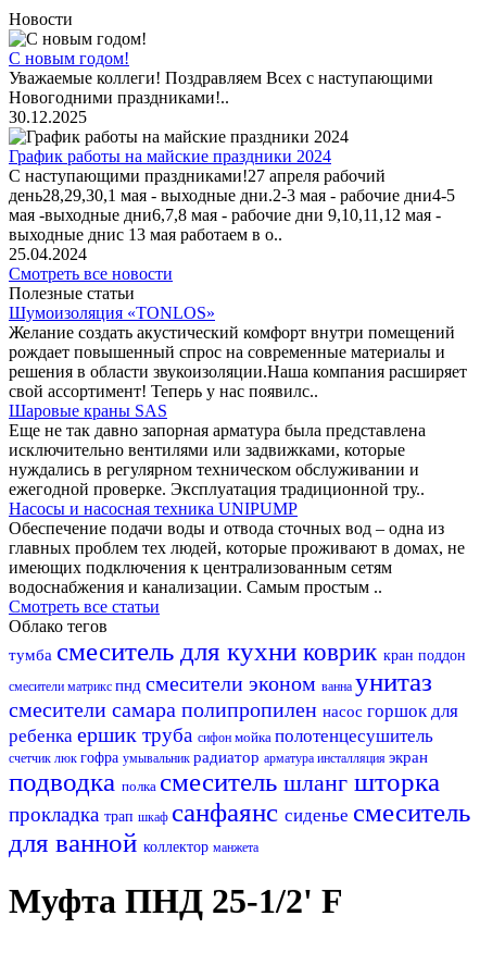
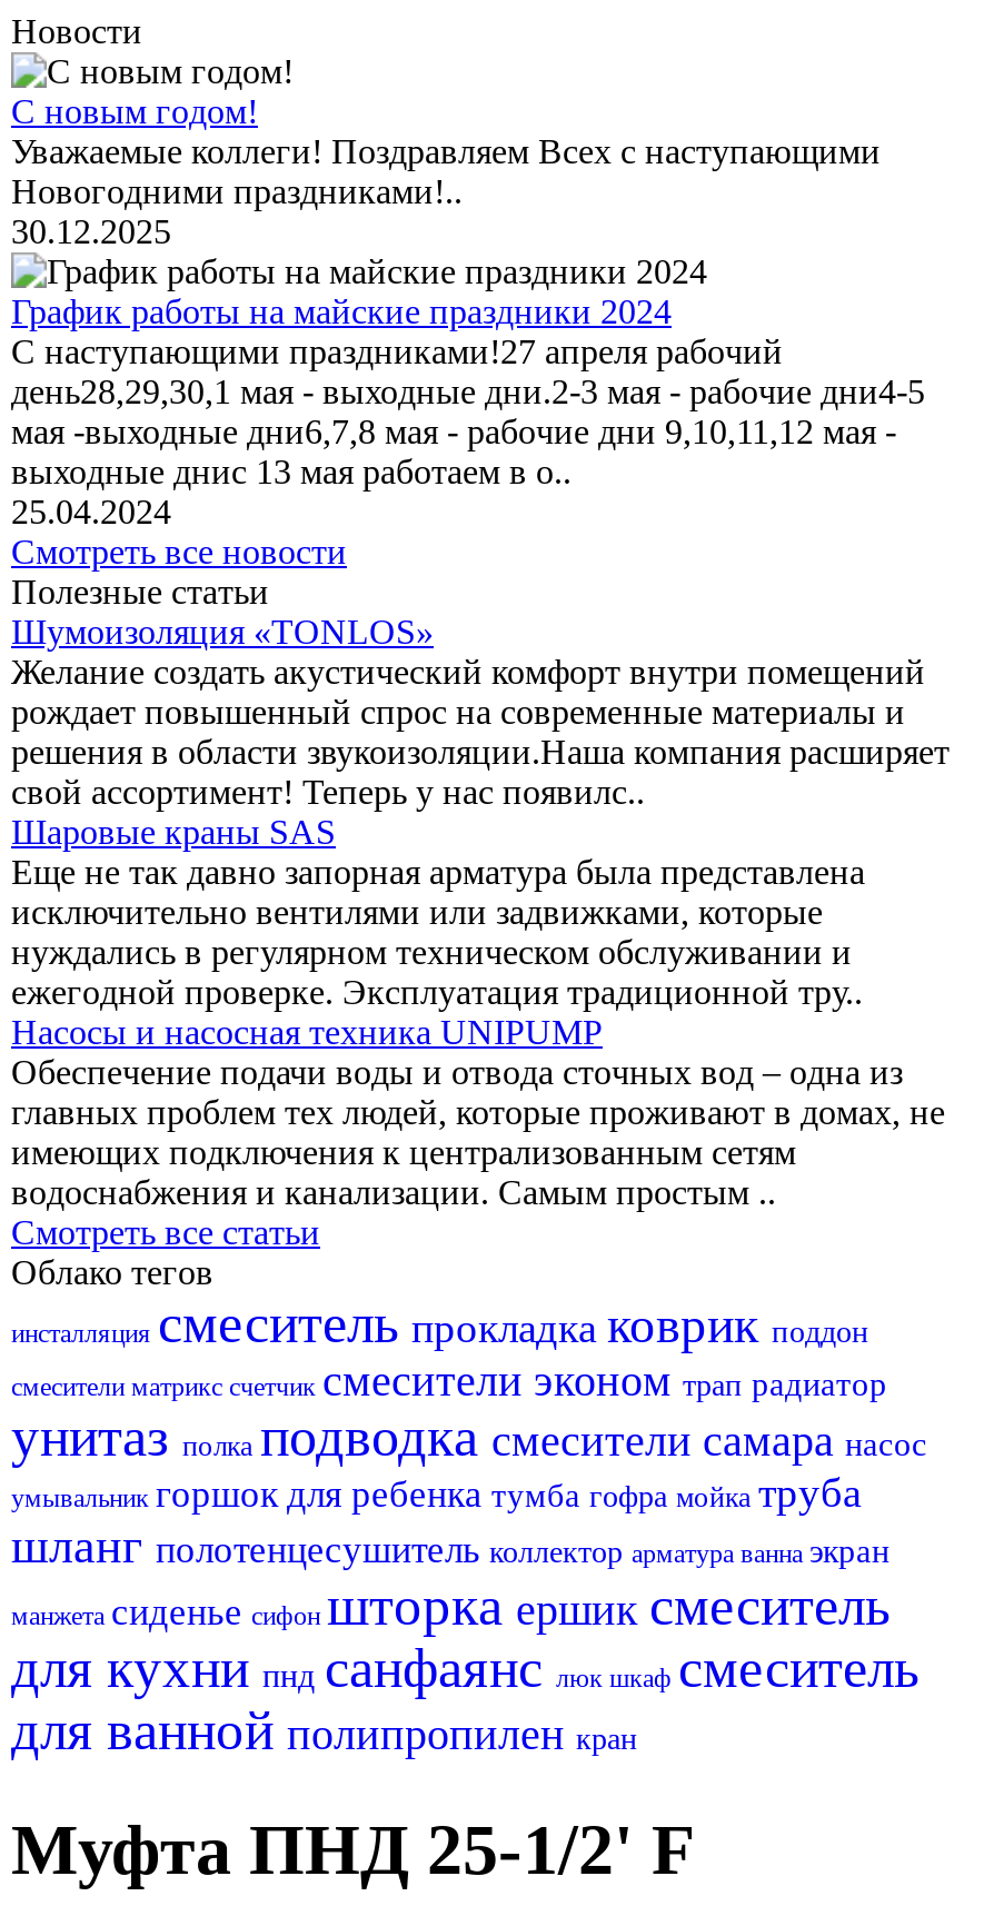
[9,636,470,857] тумба смеситель для кухни коврик кран поддон | смесители матрикспнд смесители эконом ваннаунитаз | смесители самара полипропилен насос горшок для | ребенка ершик труба сифон мойка полотенцесушитель | счетчик люк гофра умывальник радиатор арматура инсталляция экран | подводка полка смеситель шланг шторка | прокладка трап шкаф санфаянс сиденье смеситель | для ванной коллектор манжета -> [11,1293,927,1760] инсталляциясмеситель прокладка коврик поддон | смесители матрикссчетчик смесители эконом трап радиатор | унитаз полкаподводка смесители самара насос | умывальник горшок для ребенка тумба гофра мойка труба | шланг полотенцесушитель коллектор арматураваннаэкран | манжетасиденье сифоншторка ершик смеситель | для кухни пнд санфаянс люкшкафсмеситель | для ванной полипропилен кран

